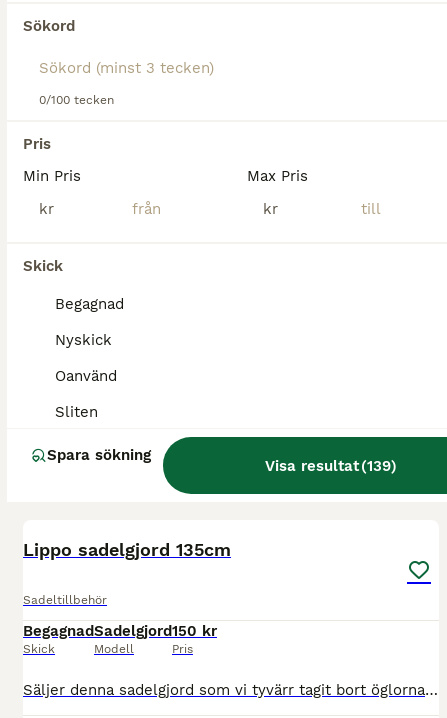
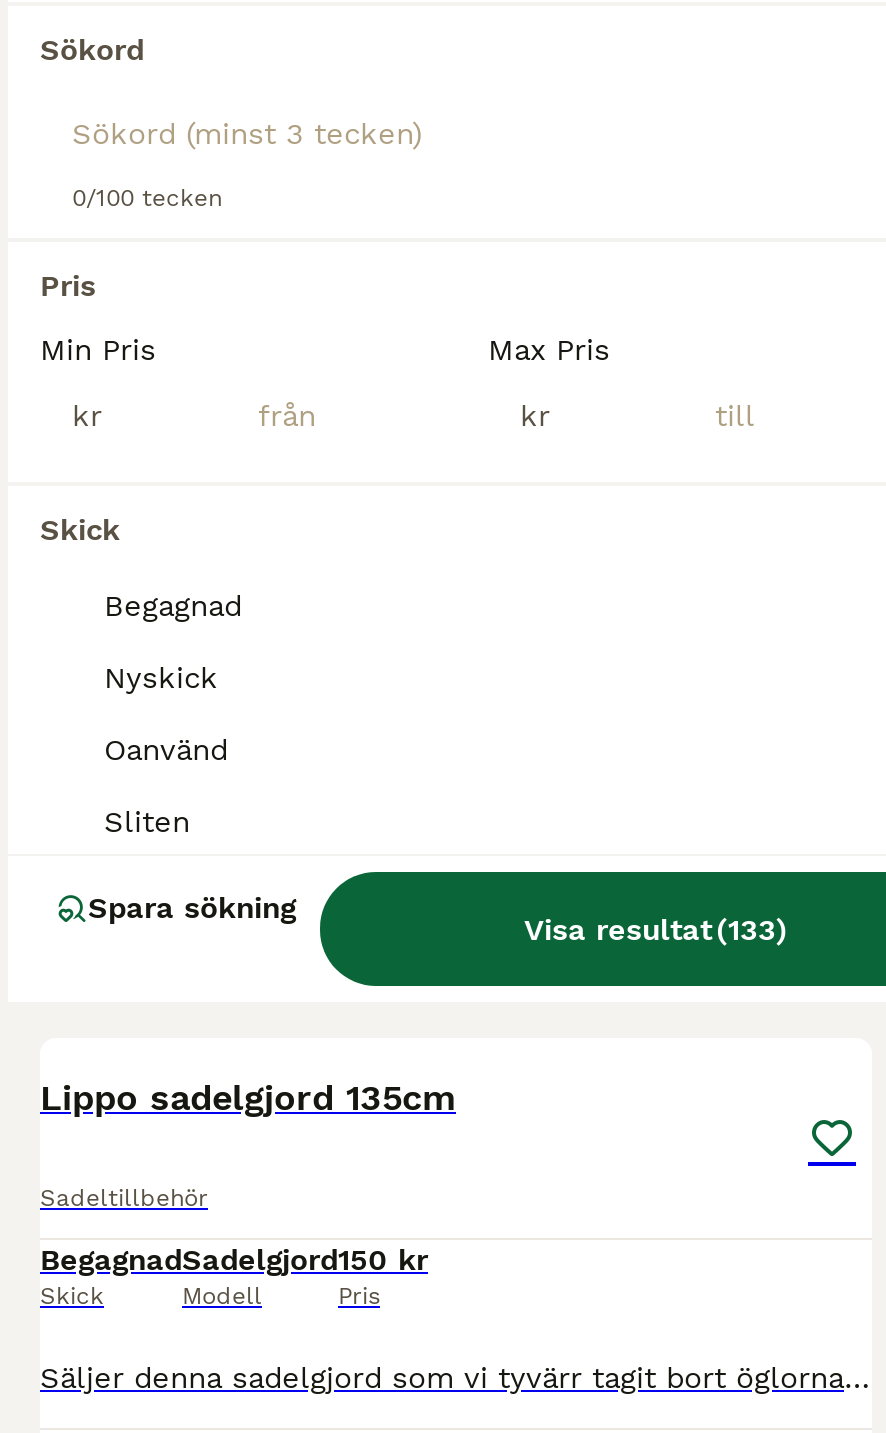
[265,456,397,474] Visa resultat (139) -> [524,911,788,947] Visa resultat (133)

